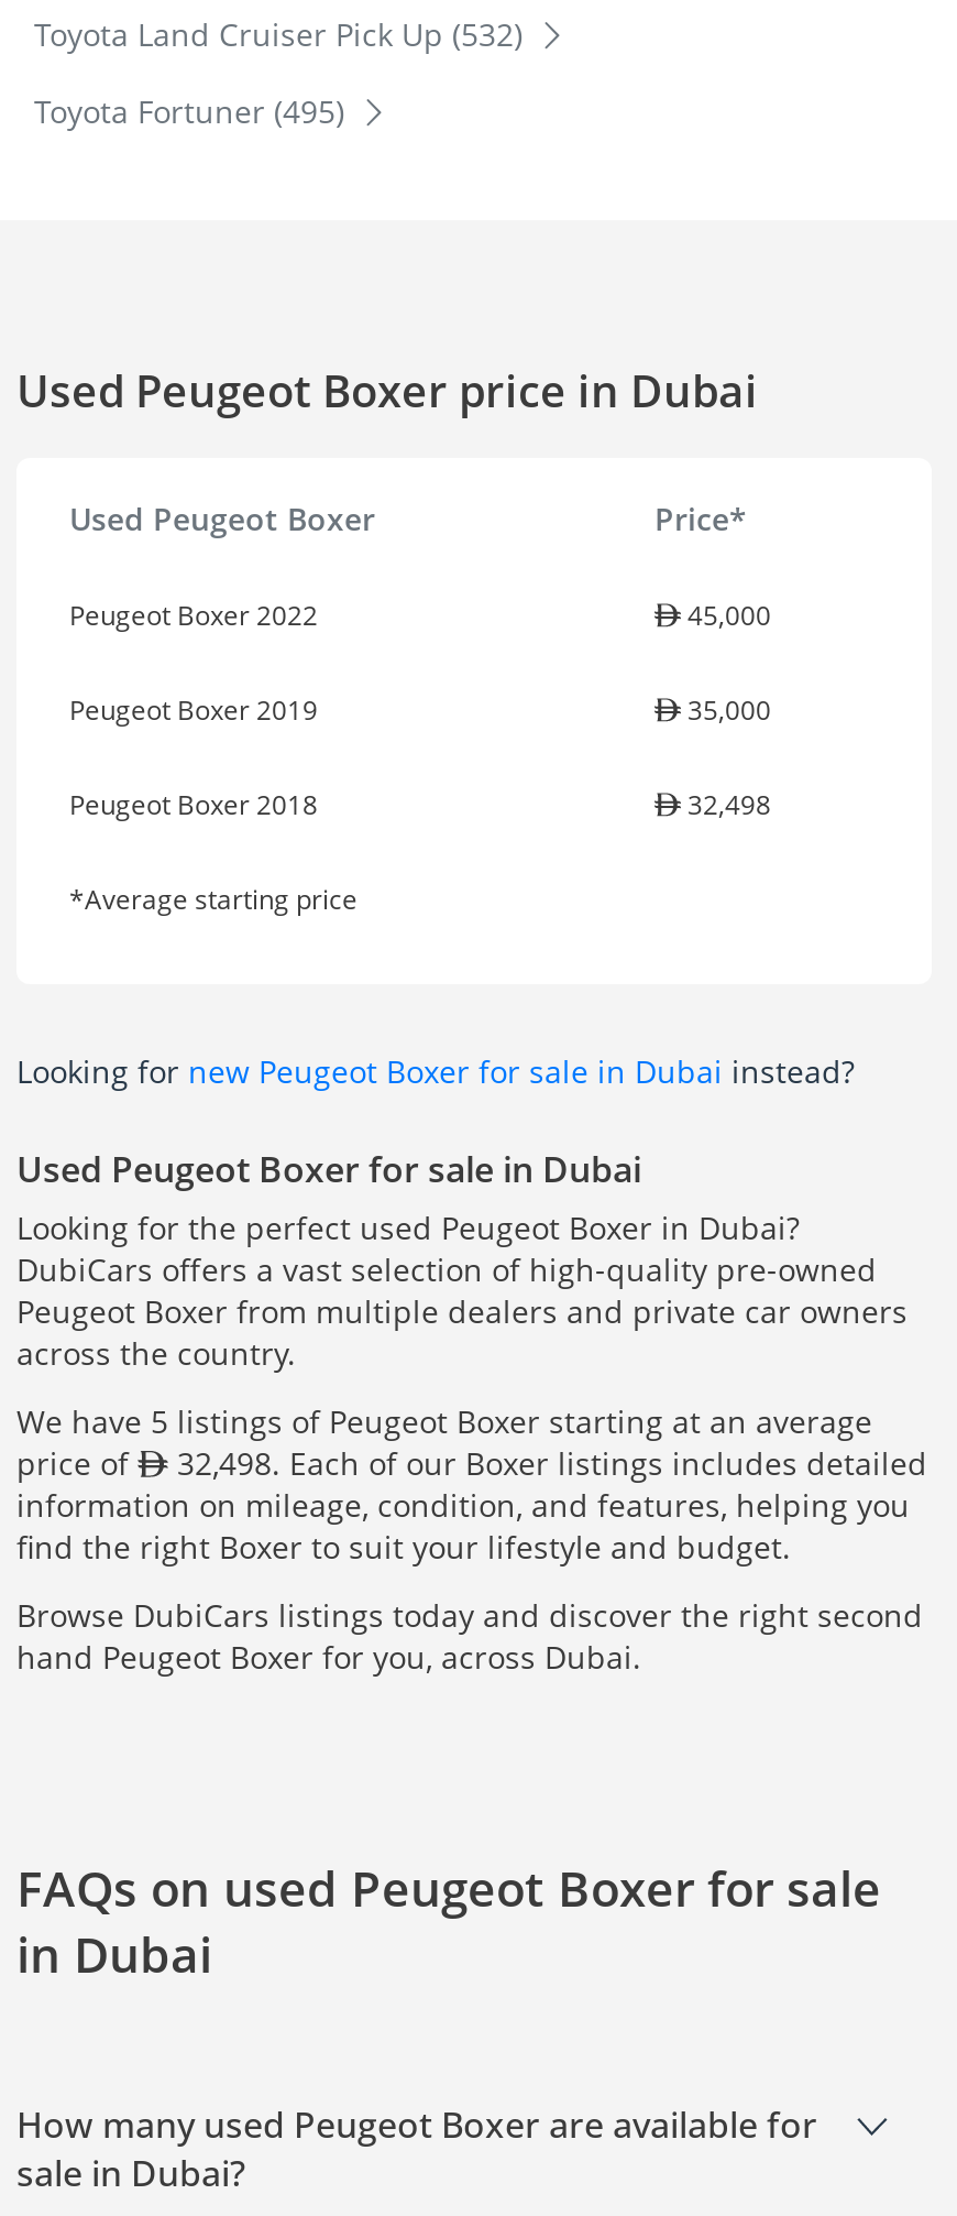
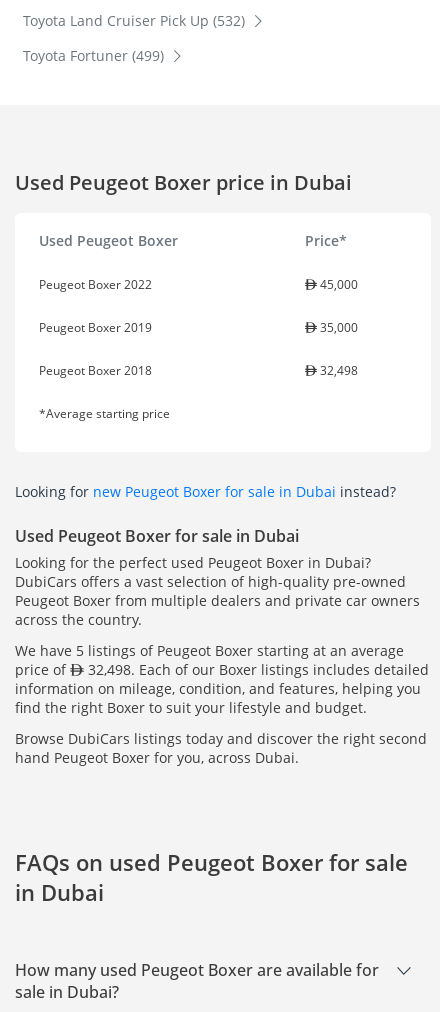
[34,90,353,131] Toyota Fortuner (495) -> [23,46,168,65] Toyota Fortuner (499)

